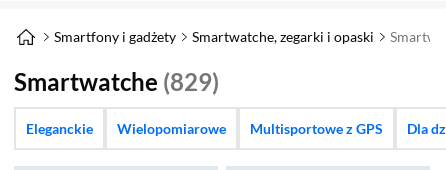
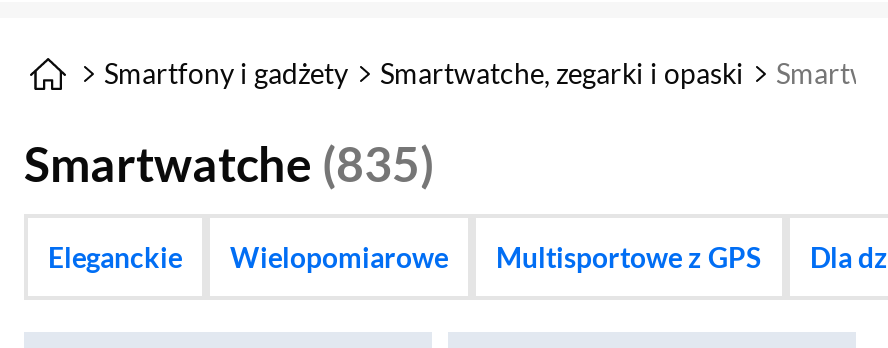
[14,66,219,95] Smartwatche (829) -> [24,133,434,191] Smartwatche (835)

